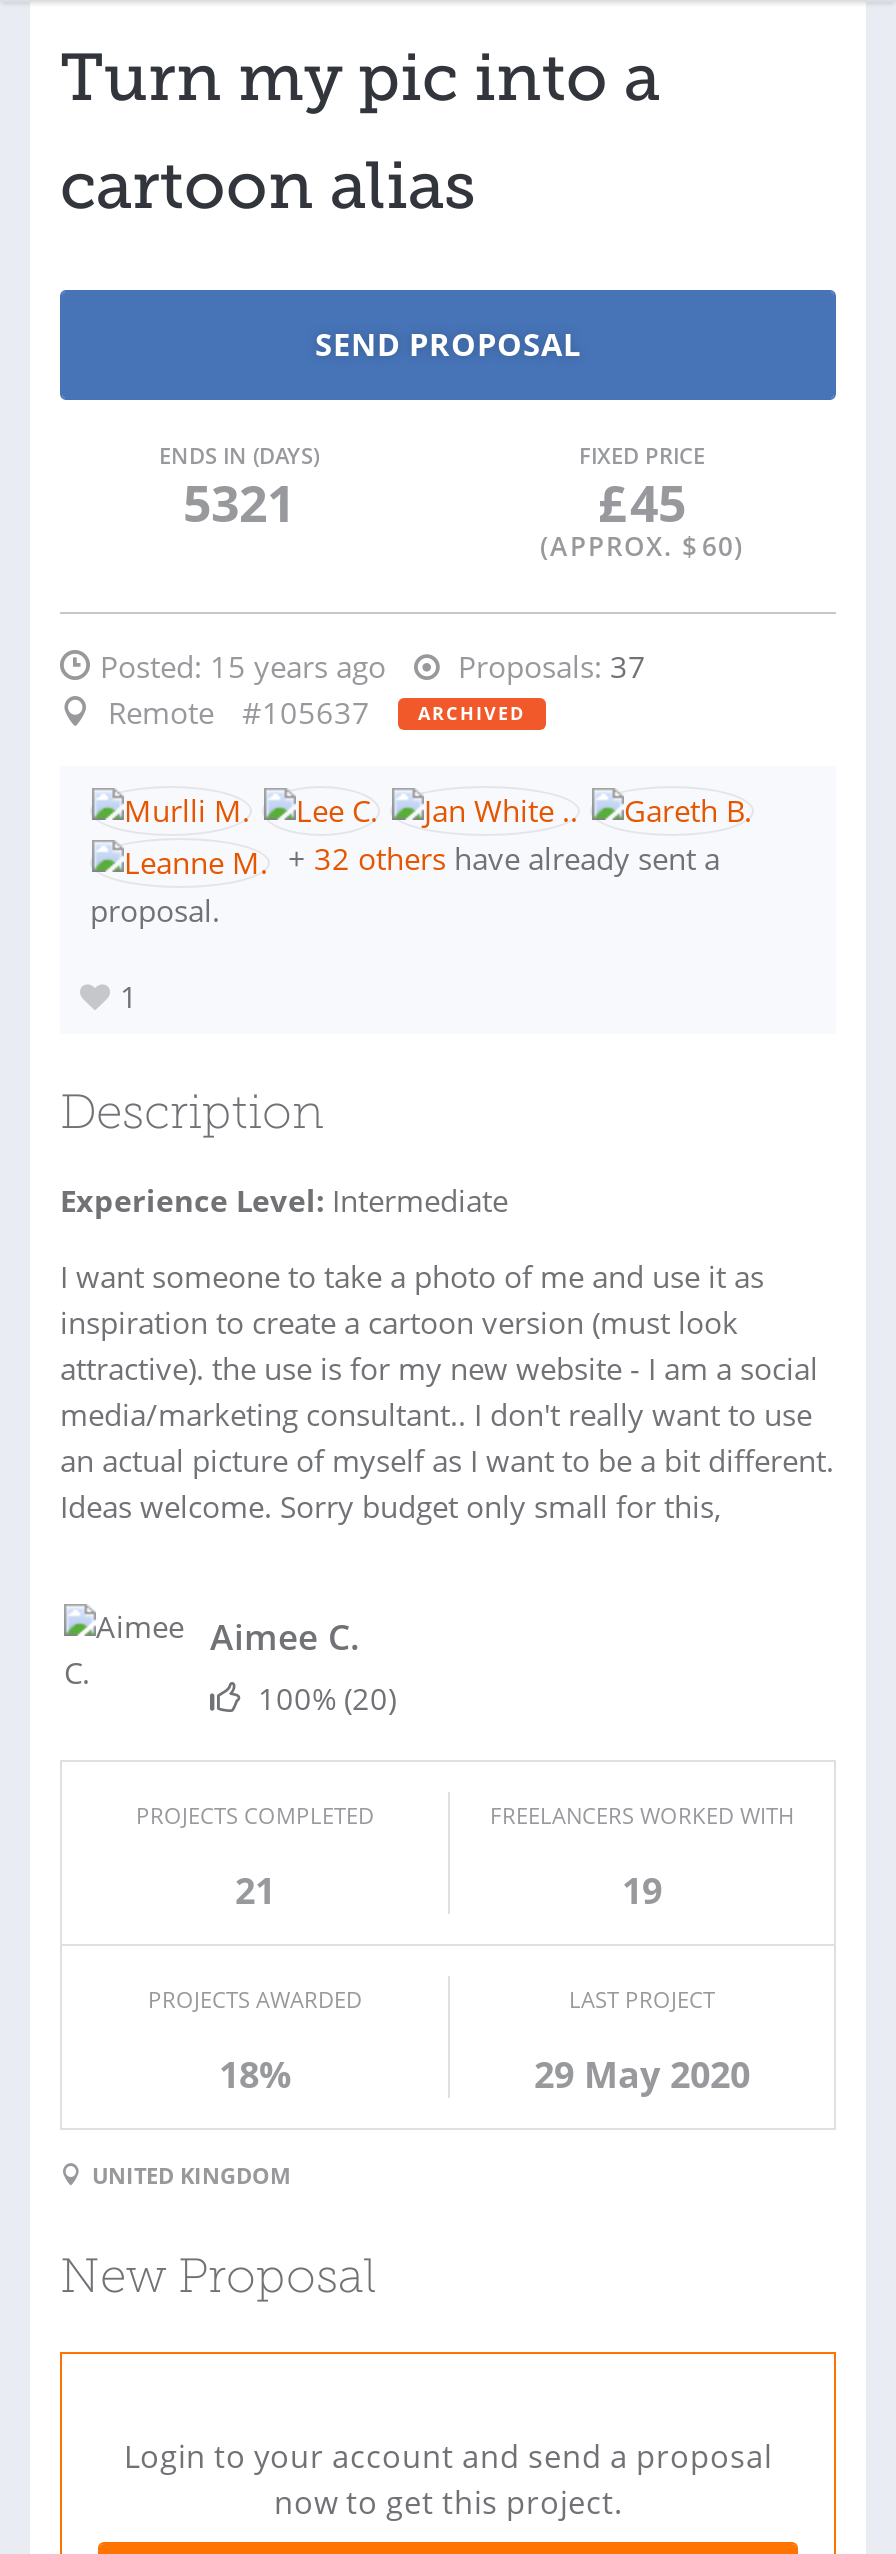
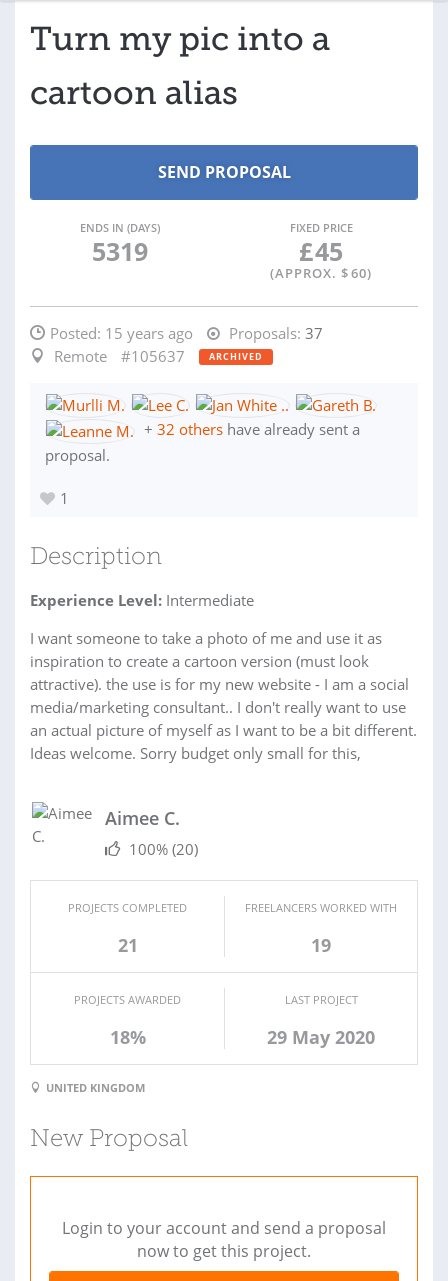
[183,468,295,536] 5321 -> [91,234,147,268] 5319

